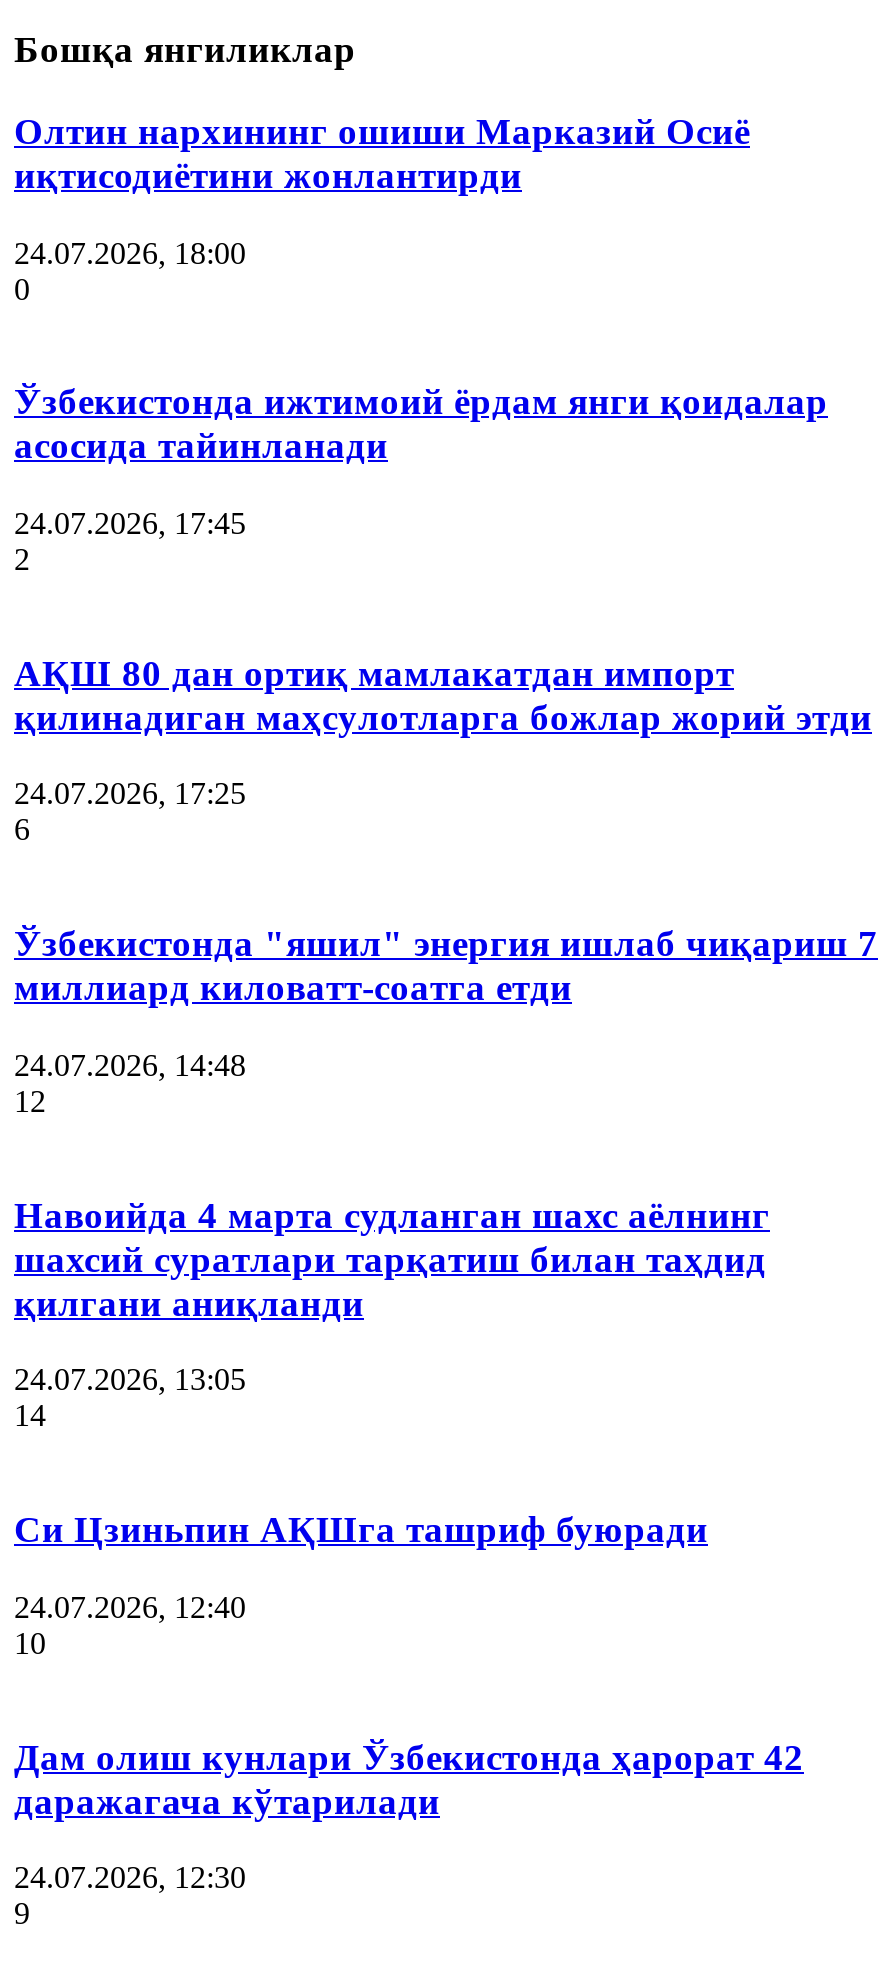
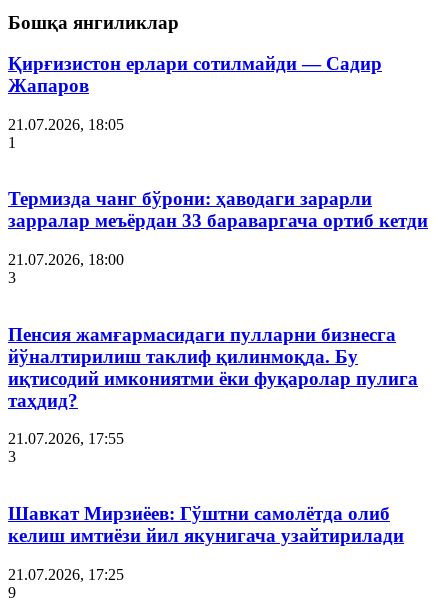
[14,110,878,1894] Олтин нархининг ошиши Марказий Осиё | иқтисодиётини жонлантирди | 24.07.2026, 18:00 | 0 | Ўзбекистонда ижтимоий ёрдам янги қоидалар | асосида тайинланади | 24.07.2026, 17:45 | 2 | АҚШ 80 дан ортиқ мамлакатдан импорт | қилинадиган маҳсулотларга божлар жорий этди | 24.07.2026, 17:25 | 6 | Ўзбекистонда "яшил" энергия ишлаб чиқариш 7 | миллиард киловатт-соатга етди | 24.07.2026, 14:48 | 12 | Навоийда 4 марта судланган шахс аёлнинг | шахсий суратлари тарқатиш билан таҳдид | қилгани аниқланди | 24.07.2026, 13:05 | 14 | Си Цзиньпин АҚШга ташриф буюради | 24.07.2026, 12:40 | 10 | Дам олиш кунлари Ўзбекистонда ҳарорат 42 | даражагача кўтарилади | 24.07.2026, 12:30 -> [8,53,428,583] Қирғизистон ерлари сотилмайди — Садир | Жапаров | 21.07.2026, 18:05 | 1 | Термизда чанг бўрони: ҳаводаги зарарли | зарралар меъёрдан 33 бараваргача ортиб кетди | 21.07.2026, 18:00 | 3 | Пенсия жамғармасидаги пулларни бизнесга | йўналтирилиш таклиф қилинмоқда. Бу | иқтисодий имкониятми ёки фуқаролар пулига | таҳдид? | 21.07.2026, 17:55 | 3 | Шавкат Мирзиёев: Гўштни самолётда олиб | келиш имтиёзи йил якунигача узайтирилади | 21.07.2026, 17:25

